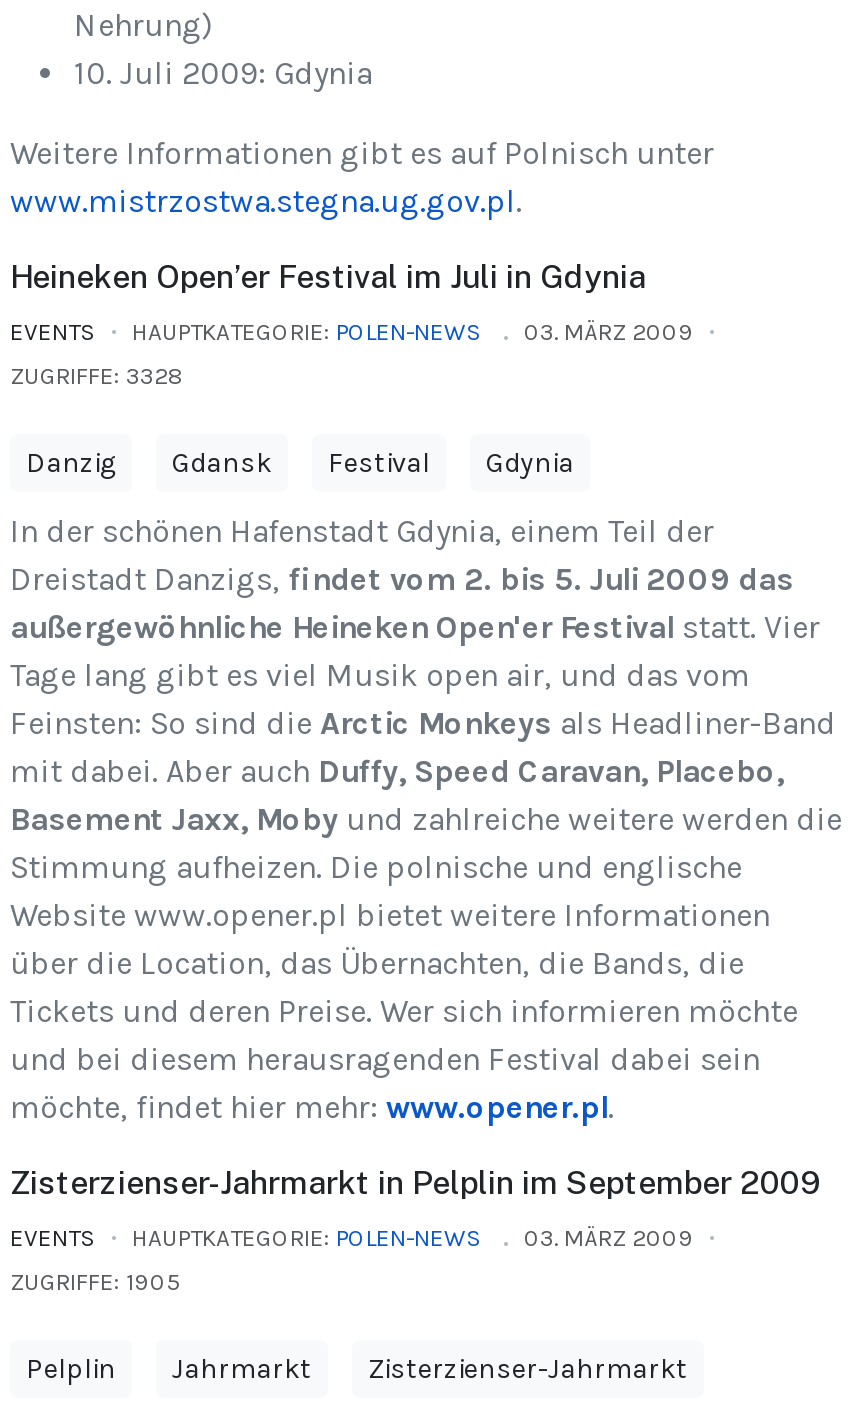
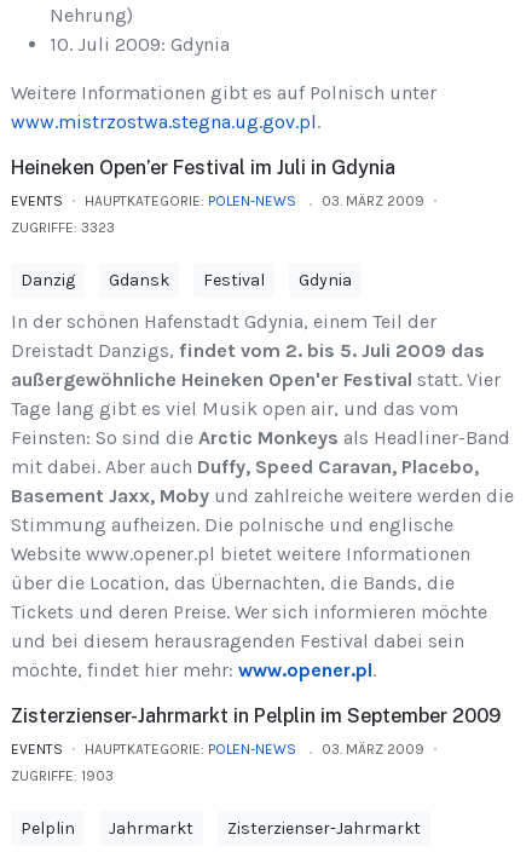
[10,363,184,391] ZUGRIFFE: 3328 -> [11,219,115,236] ZUGRIFFE: 3323
[10,1269,180,1297] ZUGRIFFE: 1905 -> [11,768,114,785] ZUGRIFFE: 1903

